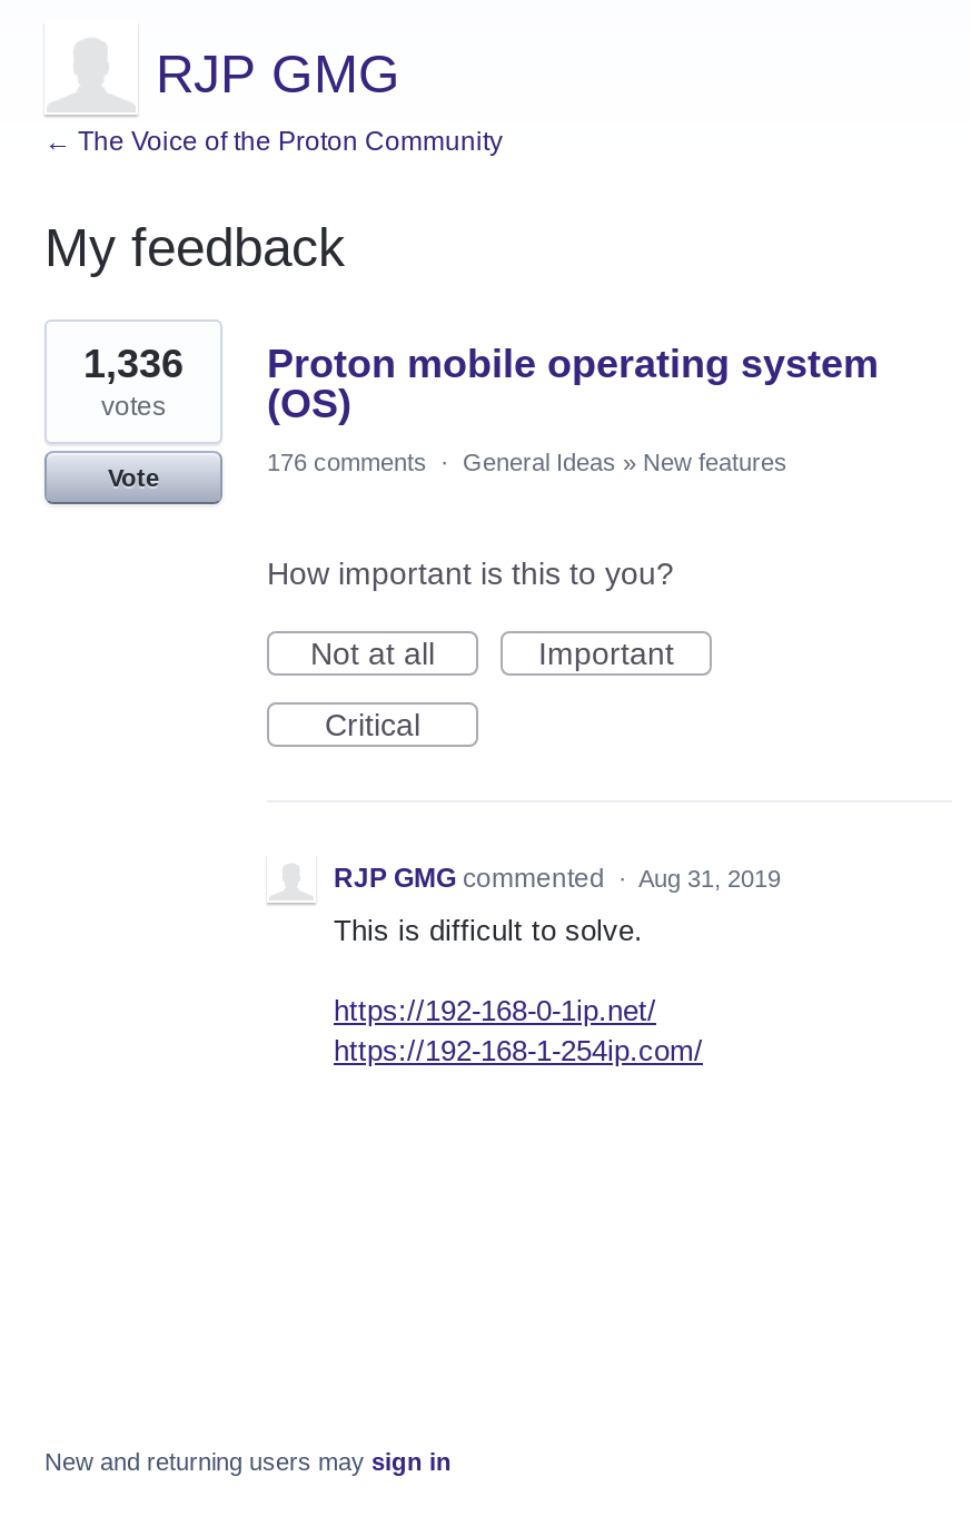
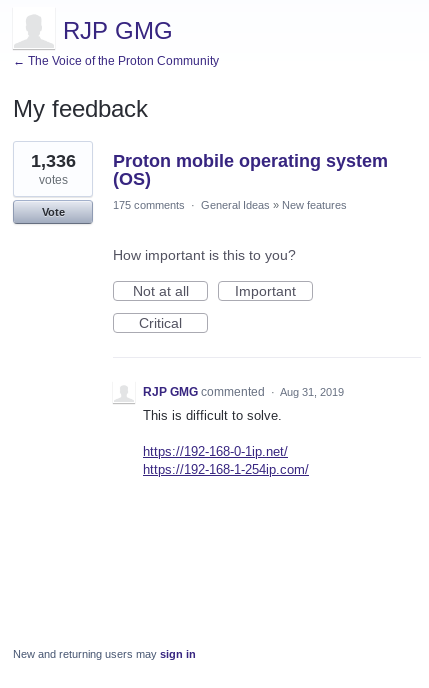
[267,449,787,476] 176 comments · General Ideas » New features -> [113,199,347,211] 175 comments · General Ideas » New features

